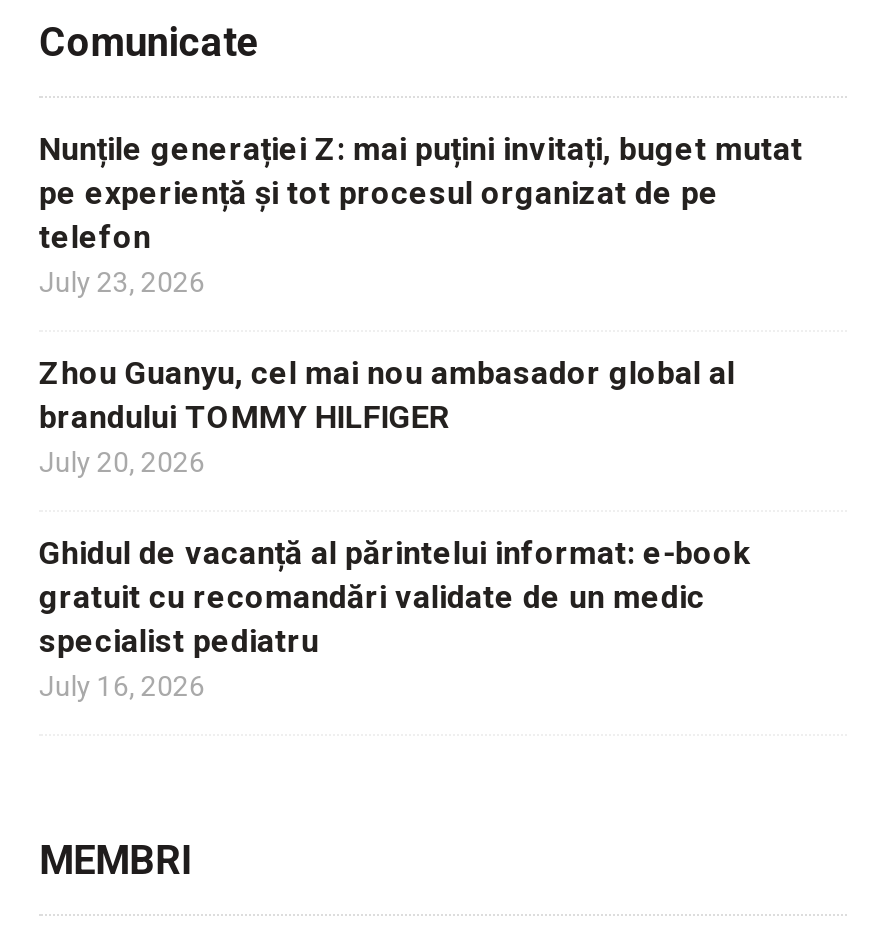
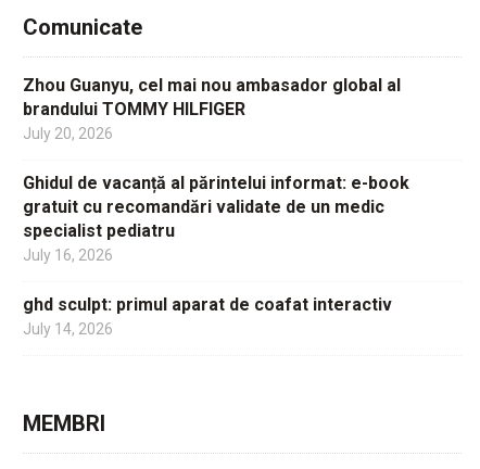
[39,130,803,298] Nunțile generației Z: mai puțini invitați, buget mutat | pe experiență și tot procesul organizat de pe | telefon | July 23, 2026 -> none
moved [39,354,751,702] -> [23,75,409,264]: Zhou Guanyu, cel mai nou ambasador global al | brandului TOMMY HILFIGER | July 20, 2026 | Ghidul de vacanță al părintelui informat: e-book | gratuit cu recomandări validate de un medic | specialist pediatru | July 16, 2026
none -> [23,294,392,338] ghd sculpt: primul aparat de coafat interactiv | July 14, 2026

